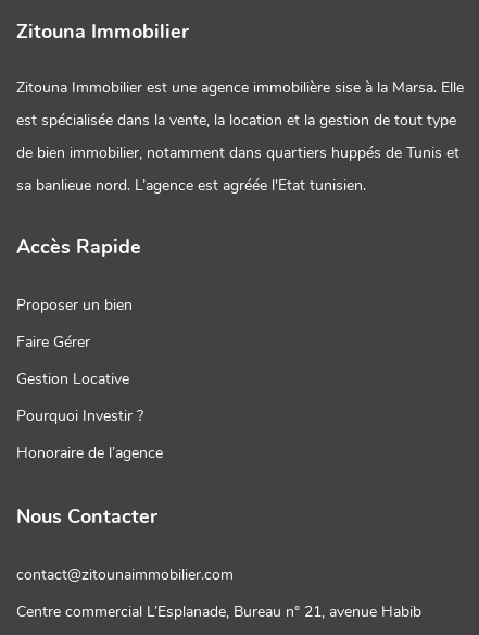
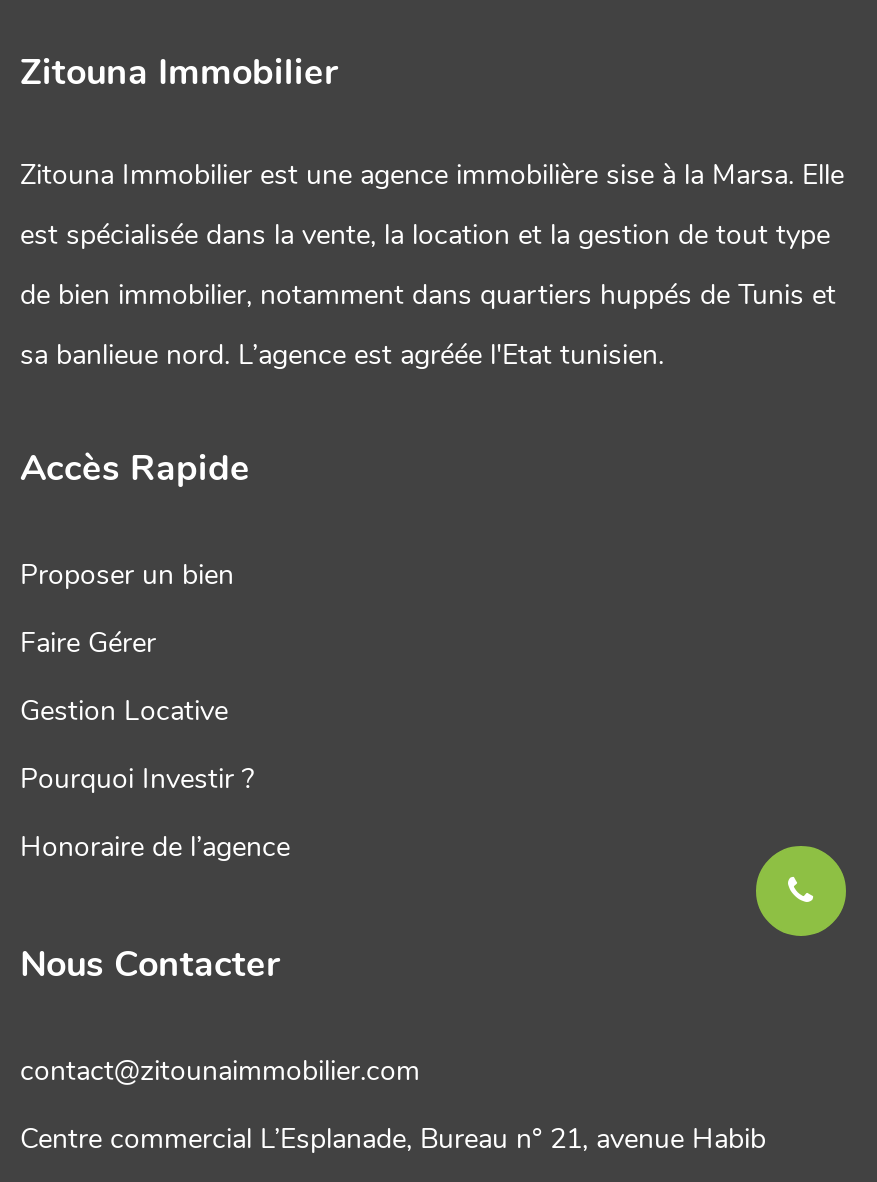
none -> [754,844,848,938] [image]

